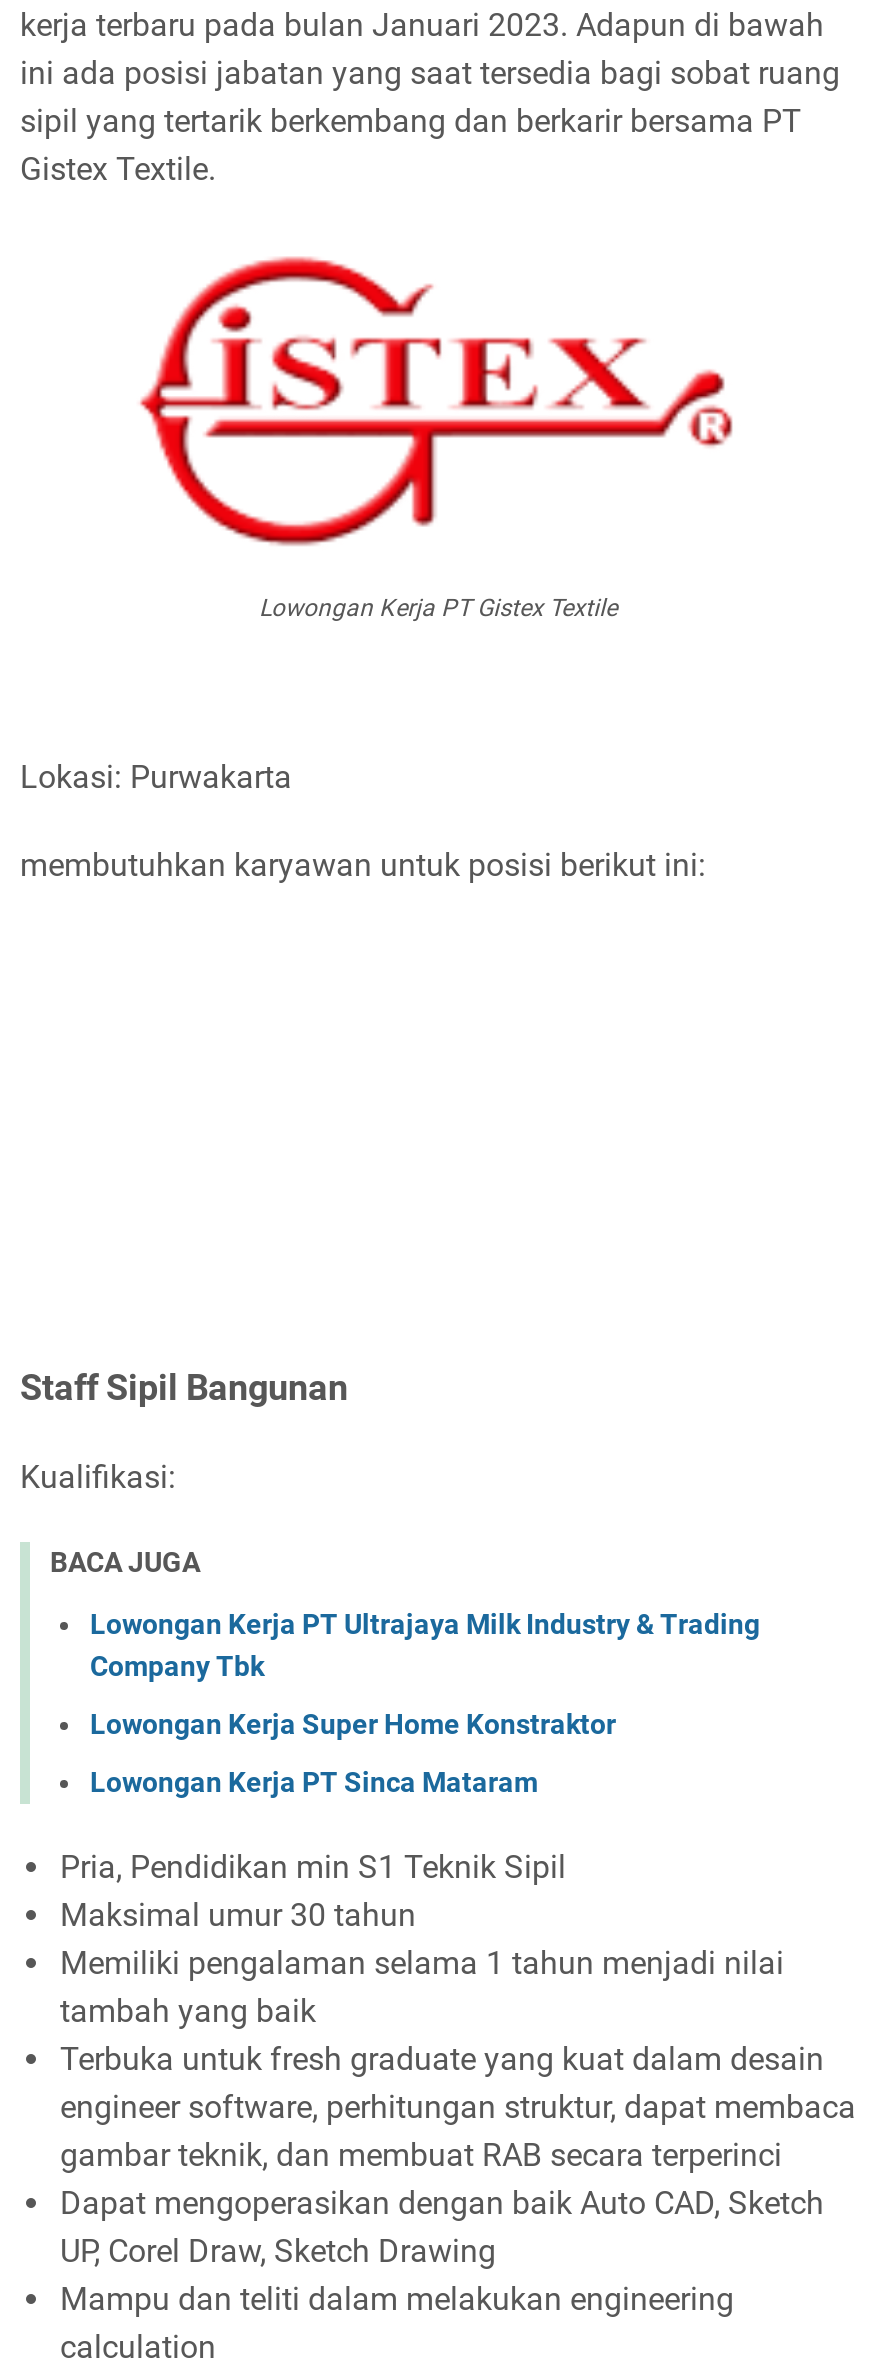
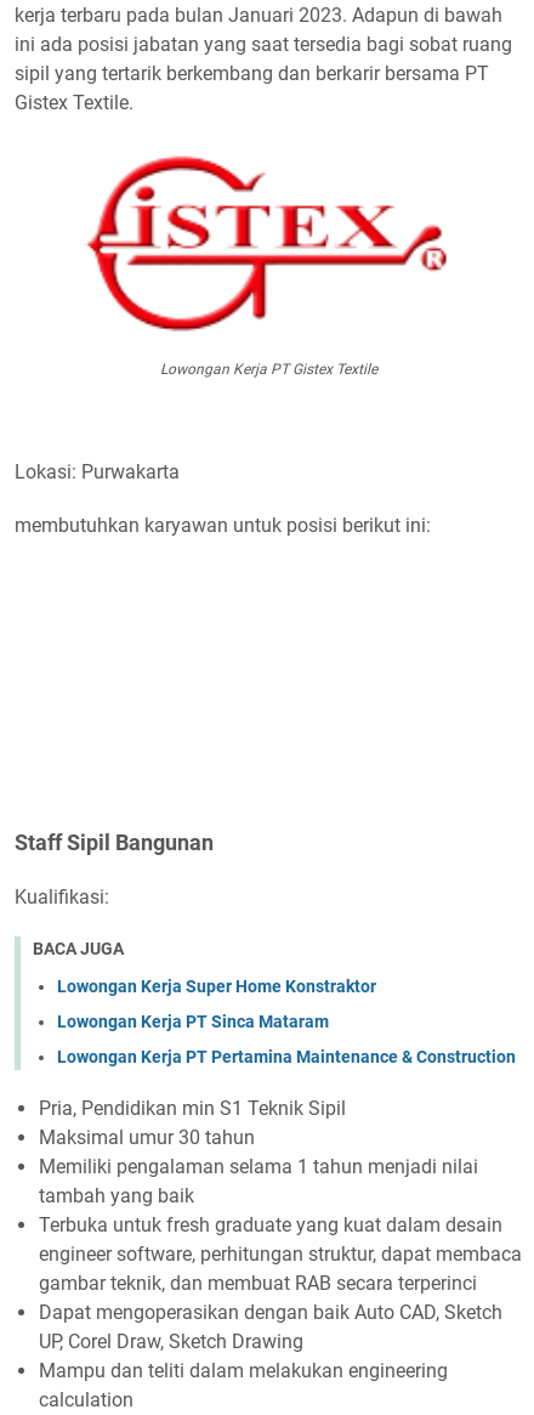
[90,1607,760,1681] Lowongan Kerja PT Ultrajaya Milk Industry & Trading | Company Tbk -> none
moved [90,1707,616,1797] -> [57,976,376,1031]: Lowongan Kerja Super Home Konstraktor | Lowongan Kerja PT Sinca Mataram
none -> [57,1046,516,1066] Lowongan Kerja PT Pertamina Maintenance & Construction

